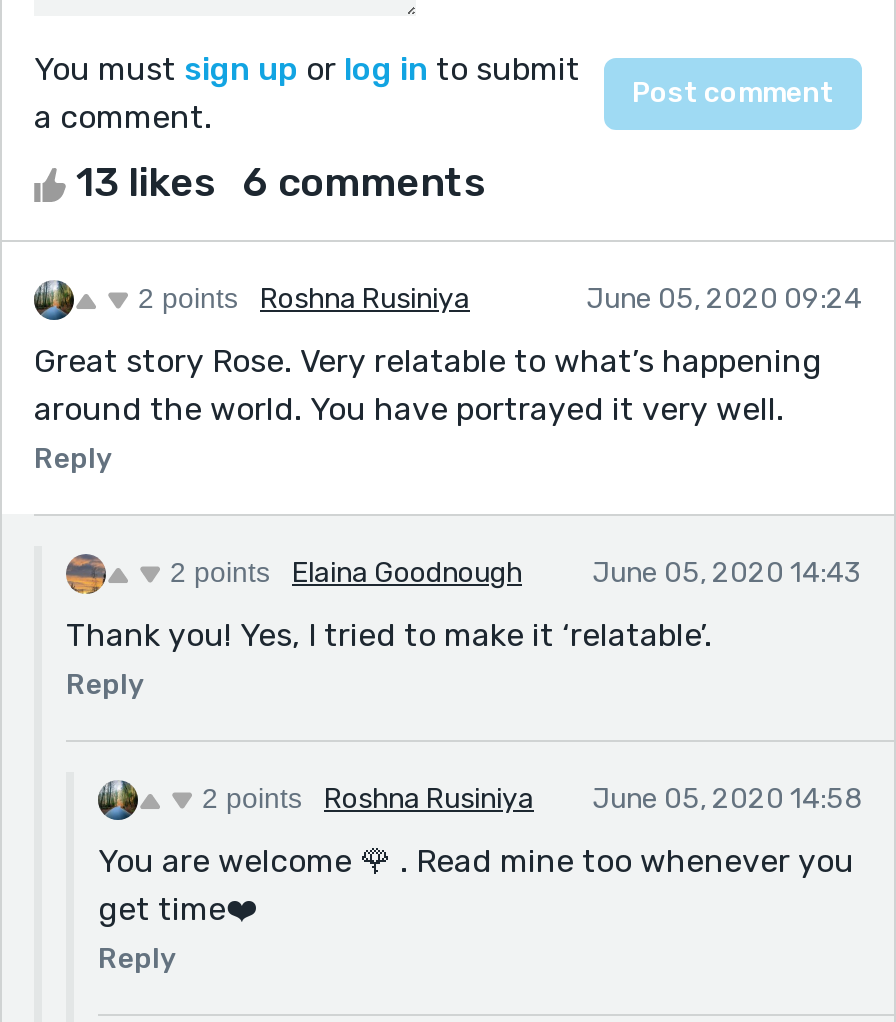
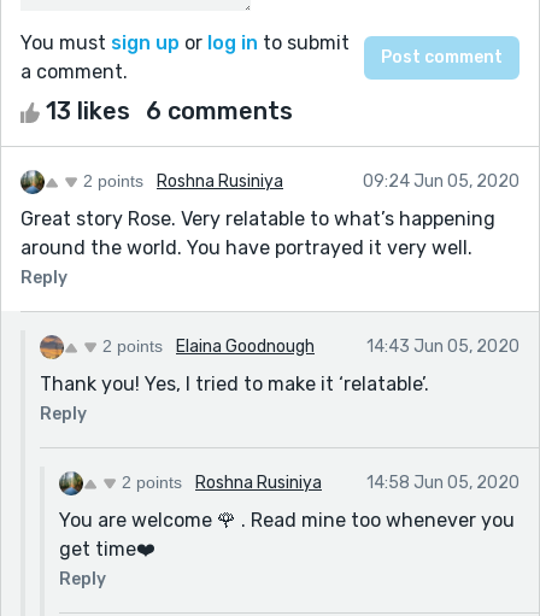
[586,282,862,316] June 05, 2020 09:24 -> [363,171,520,191] 09:24 Jun 05, 2020
[592,556,862,590] June 05, 2020 14:43 -> [366,336,520,357] 14:43 Jun 05, 2020
[592,782,862,816] June 05, 2020 14:58 -> [366,472,520,493] 14:58 Jun 05, 2020

